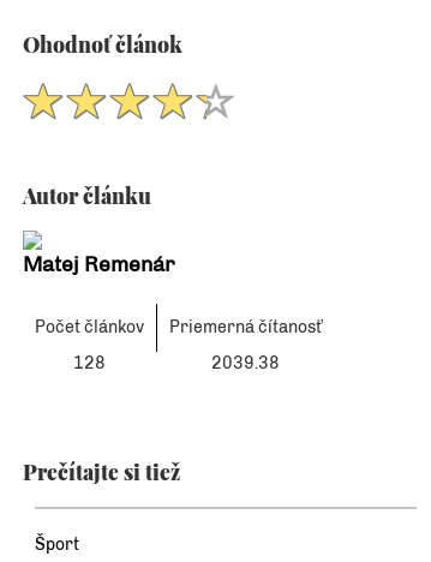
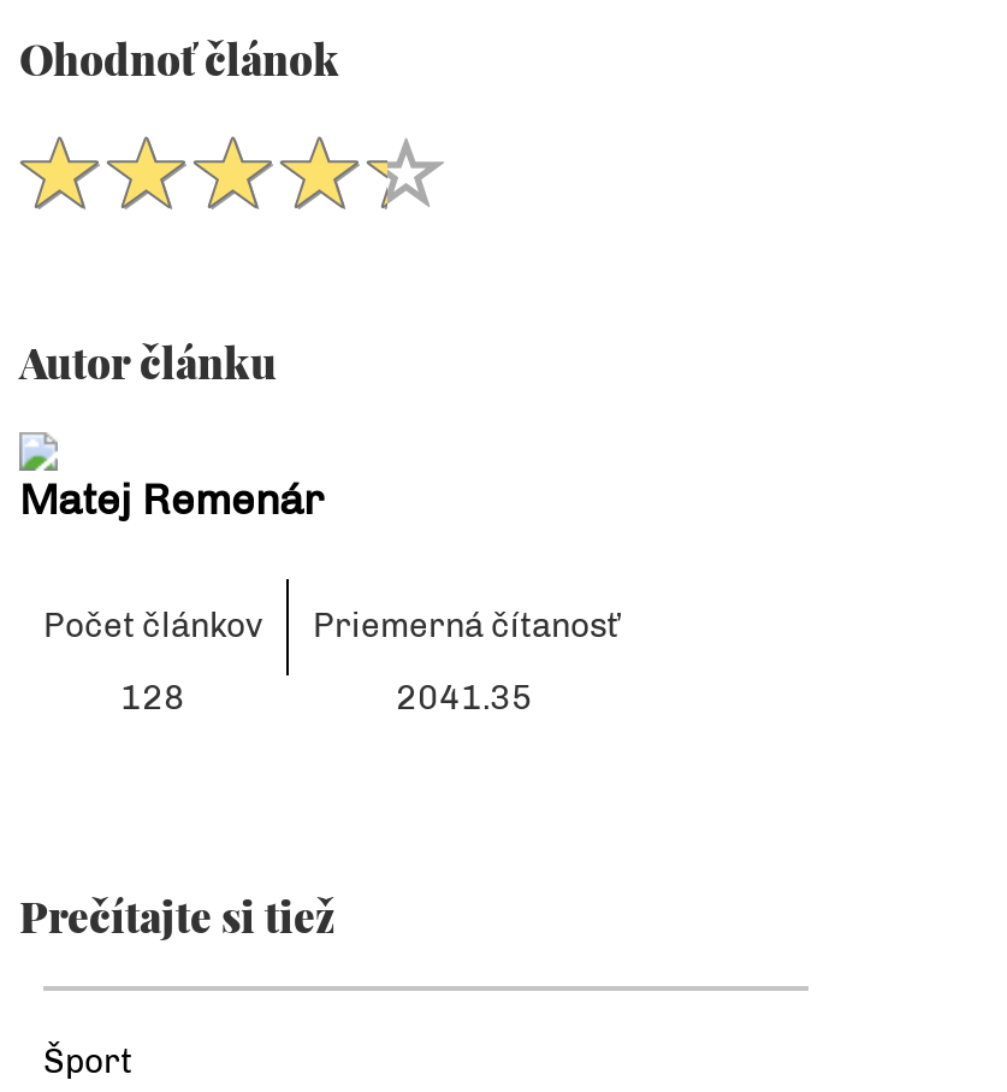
[211,353,279,373] 2039.38 -> [396,677,533,718] 2041.35

